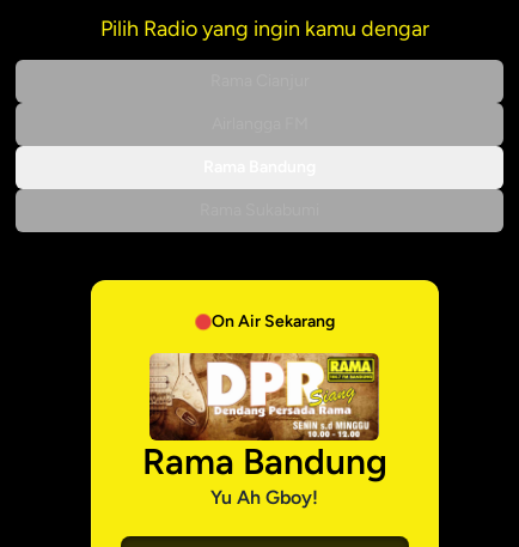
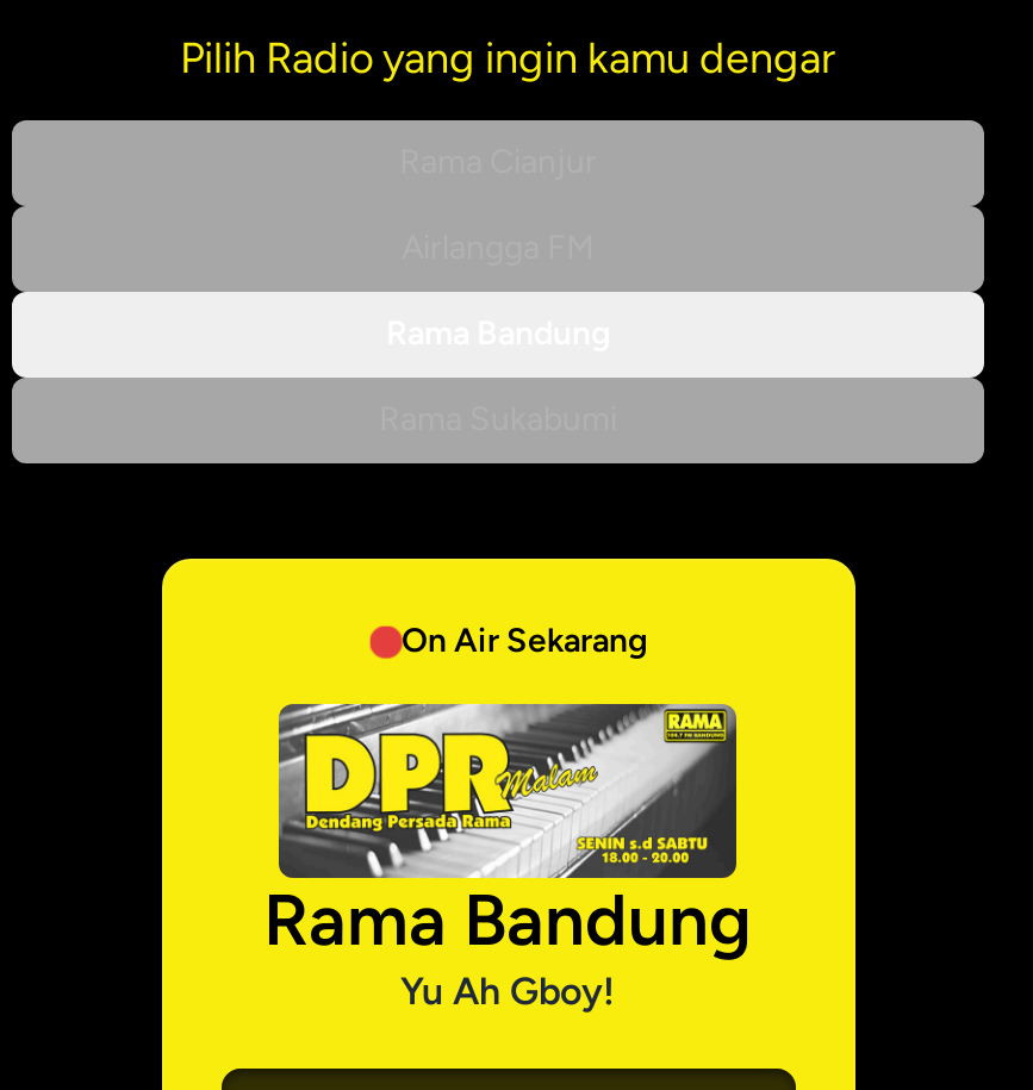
[148,352,379,437] [image] -> [276,702,739,871] [image]

